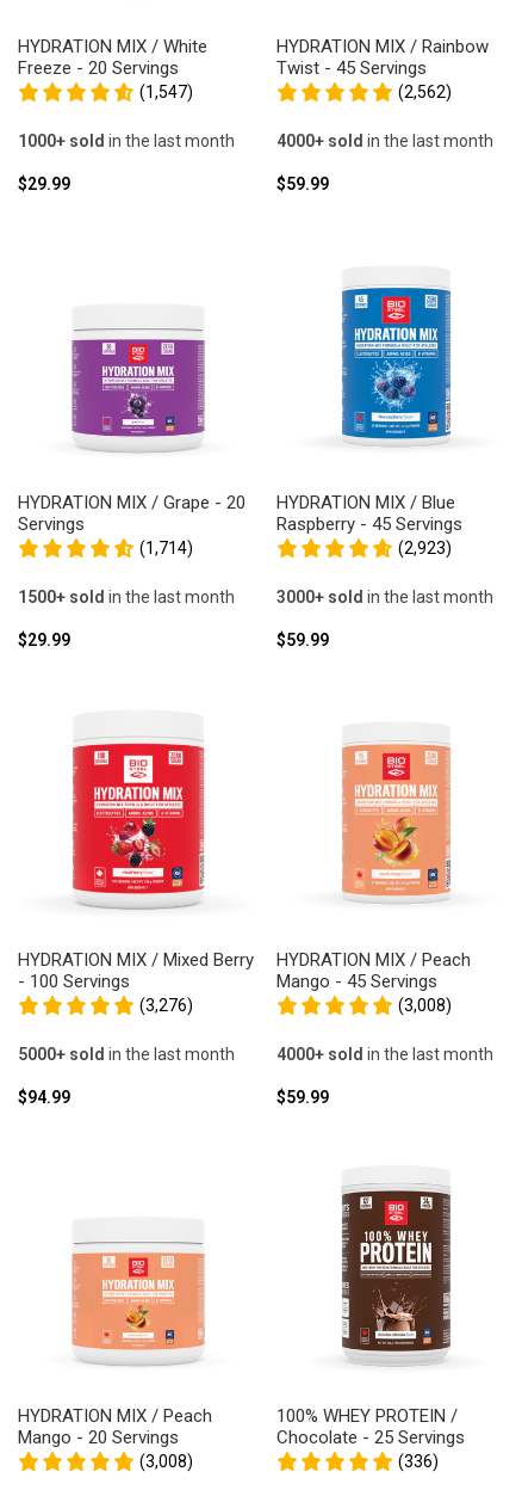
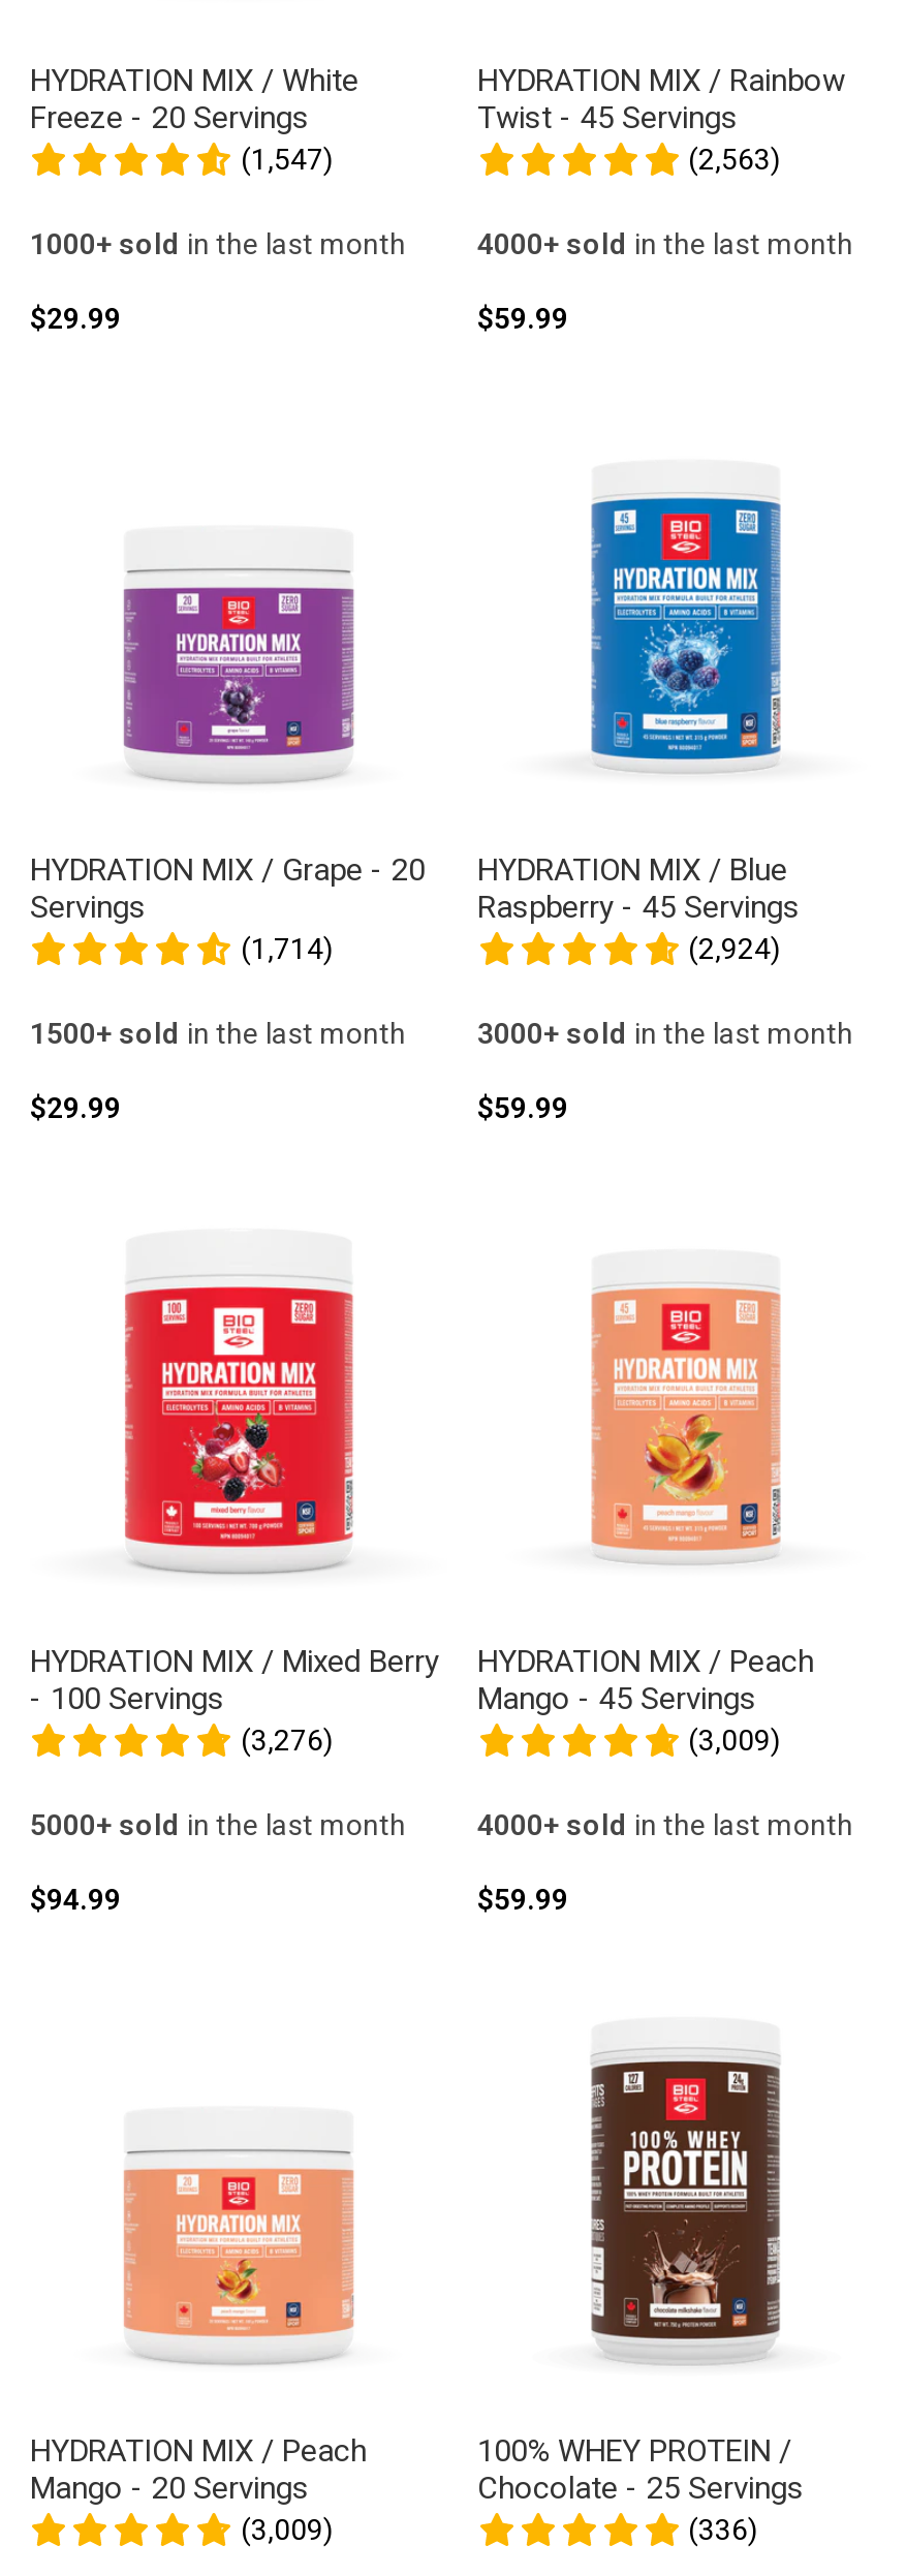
[397,82,451,101] (2,562) -> [688,142,781,175] (2,563)
[397,538,451,558] (2,923) -> [688,932,781,965] (2,924)
[397,995,451,1014] (3,008) -> [688,1722,781,1756] (3,009)
[139,1452,193,1471] (3,008) -> [241,2513,334,2546] (3,009)

